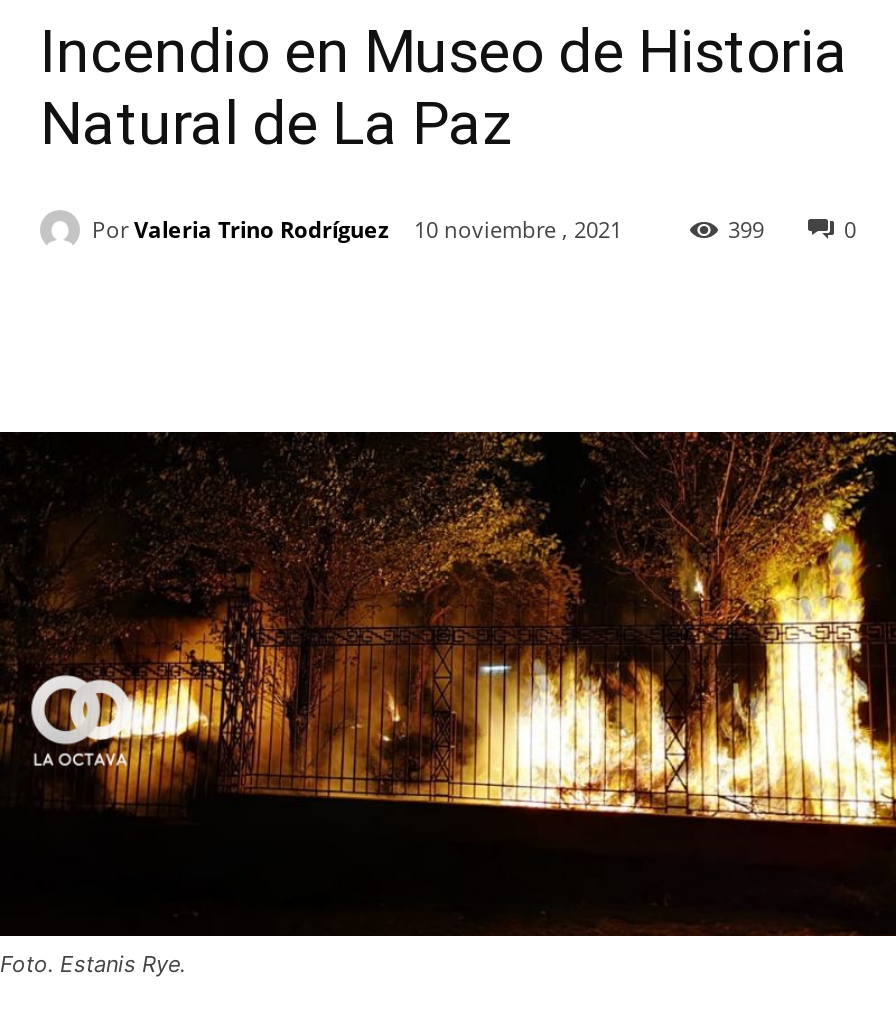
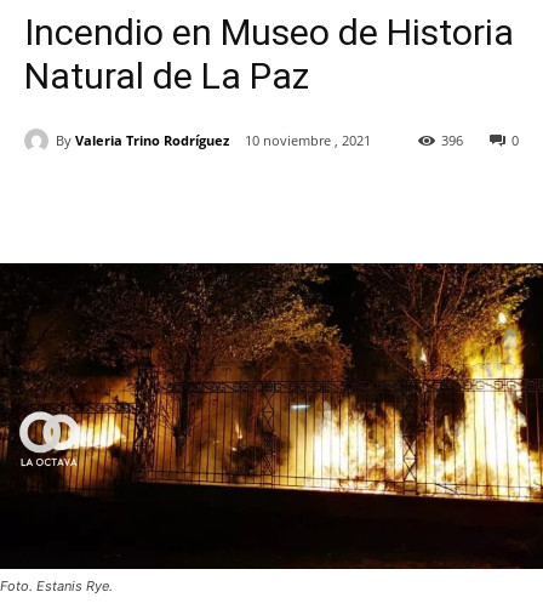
[92,213,388,243] Por Valeria Trino Rodríguez -> [56,130,229,149] By Valeria Trino Rodríguez
[728,214,764,244] 399 -> [441,131,463,149] 396

